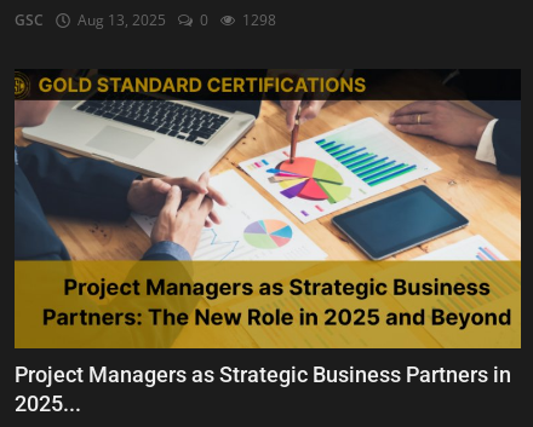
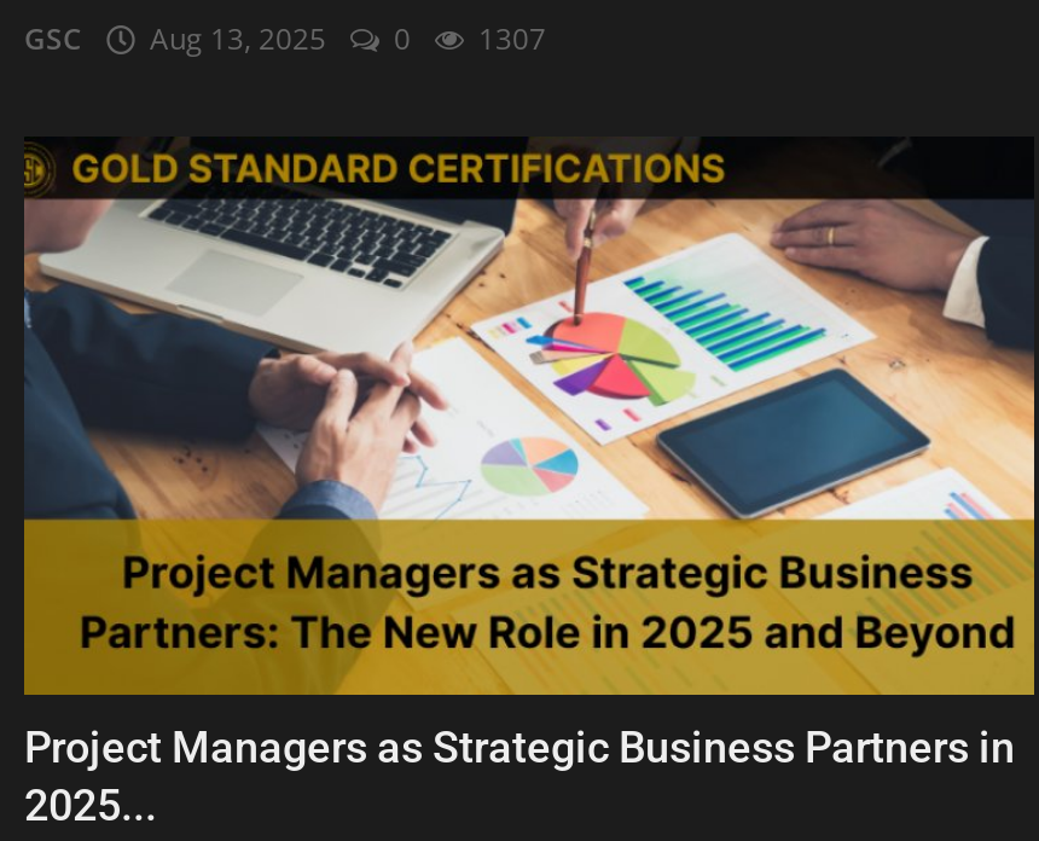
[15,9,276,30] GSC Aug 13, 2025 0 1298 -> [24,17,546,58] GSC Aug 13, 2025 0 1307

